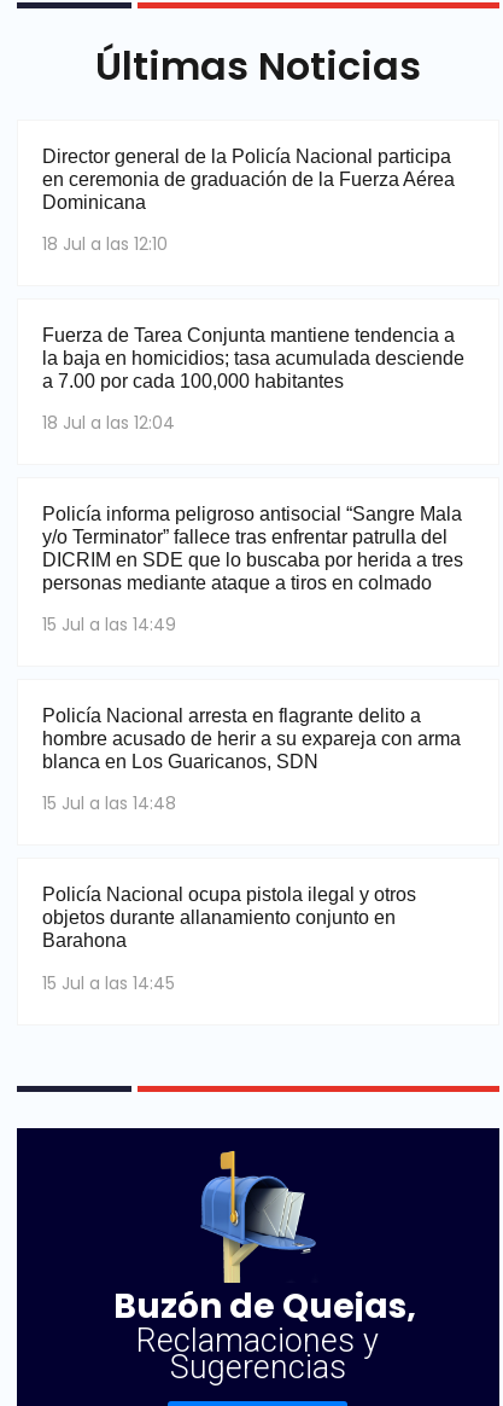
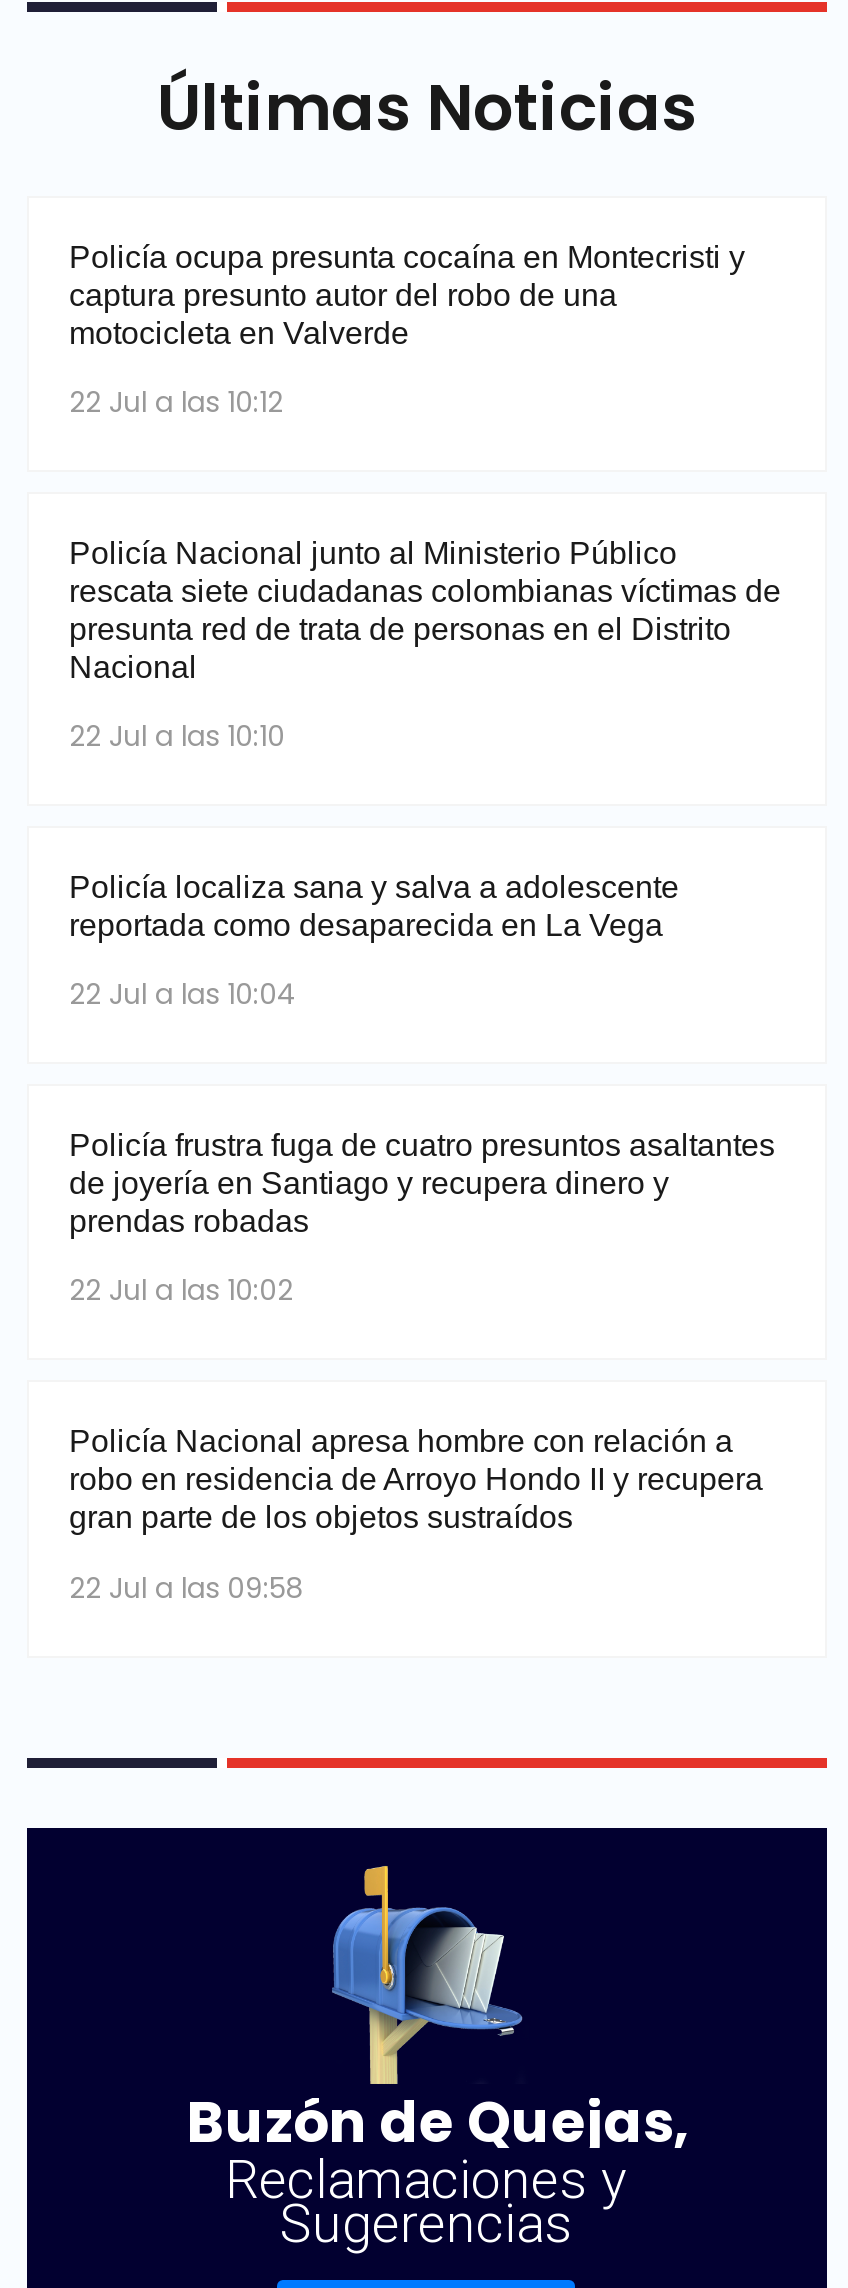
[42,146,455,212] Director general de la Policía Nacional participa | en ceremonia de graduación de la Fuerza Aérea | Dominicana -> [69,239,745,349] Policía ocupa presunta cocaína en Montecristi y | captura presunto autor del robo de una | motocicleta en Valverde
[42,232,168,256] 18 Jul a las 12:10 -> [69,382,283,422] 22 Jul a las 10:12
[42,325,464,391] Fuerza de Tarea Conjunta mantiene tendencia a | la baja en homicidios; tasa acumulada desciende | a 7.00 por cada 100,000 habitantes -> [69,536,781,684] Policía Nacional junto al Ministerio Público | rescata siete ciudadanas colombianas víctimas de | presunta red de trata de personas en el Distrito | Nacional
[42,411,175,435] 18 Jul a las 12:04 -> [69,716,285,756] 22 Jul a las 10:10
[42,504,463,593] Policía informa peligroso antisocial “Sangre Mala | y/o Terminator” fallece tras enfrentar patrulla del | DICRIM en SDE que lo buscaba por herida a tres | personas mediante ataque a tiros en colmado -> [69,870,679,942] Policía localiza sana y salva a adolescente | reportada como desaparecida en La Vega
[42,613,176,637] 15 Jul a las 14:49 -> [69,974,297,1014] 22 Jul a las 10:04
[42,706,461,772] Policía Nacional arresta en flagrante delito a | hombre acusado de herir a su expareja con arma | blanca en Los Guaricanos, SDN -> [69,1128,775,1238] Policía frustra fuga de cuatro presuntos asaltantes | de joyería en Santiago y recupera dinero y | prendas robadas
[42,792,176,816] 15 Jul a las 14:48 -> [69,1271,293,1311] 22 Jul a las 10:02
[42,885,416,951] Policía Nacional ocupa pistola ilegal y otros | objetos durante allanamiento conjunto en | Barahona -> [69,1425,763,1535] Policía Nacional apresa hombre con relación a | robo en residencia de Arroyo Hondo II y recupera | gran parte de los objetos sustraídos
[42,971,175,995] 15 Jul a las 14:45 -> [69,1567,303,1607] 22 Jul a las 09:58

